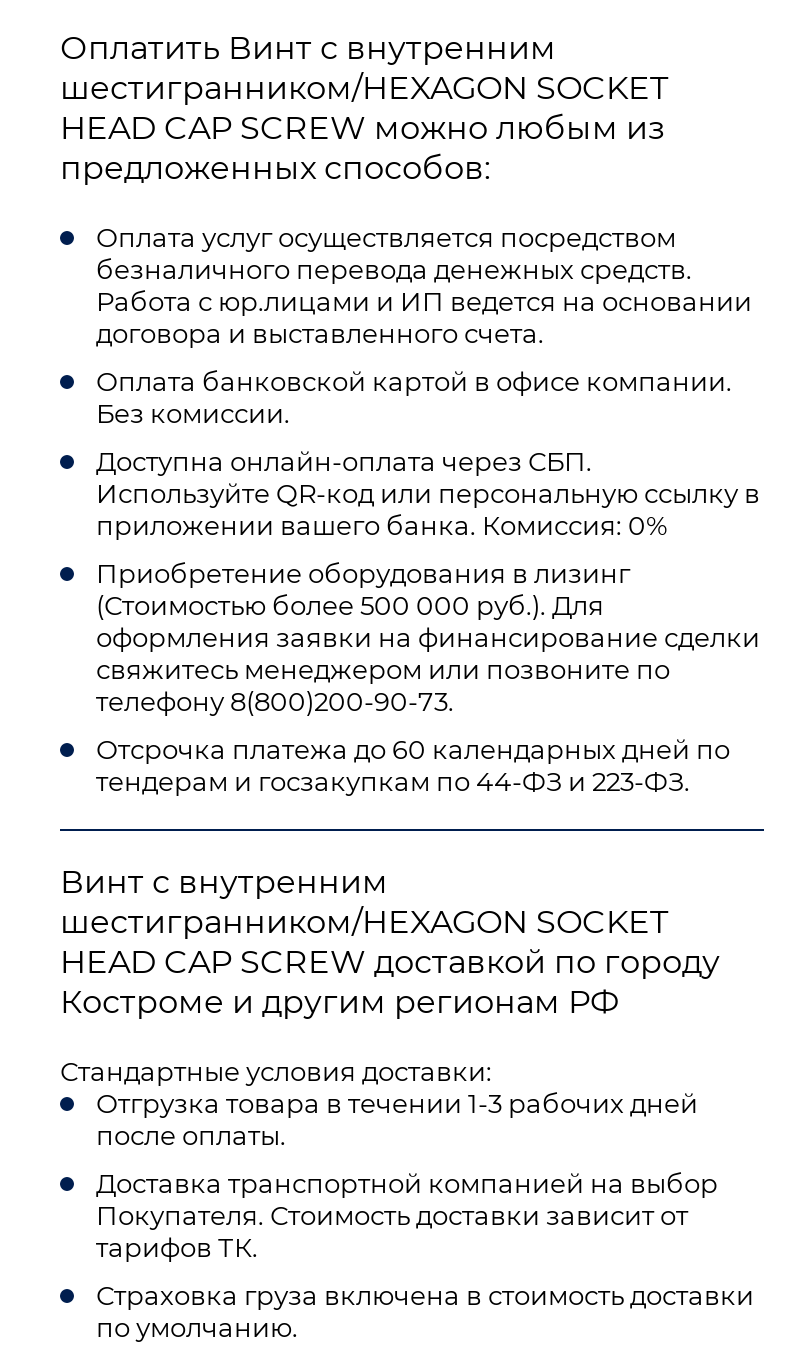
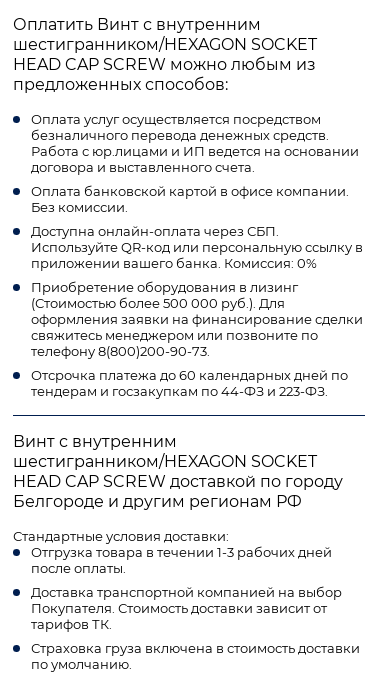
[60,984,620,1022] Костроме и другим регионам РФ -> [13,492,302,511] Белгороде и другим регионам РФ

